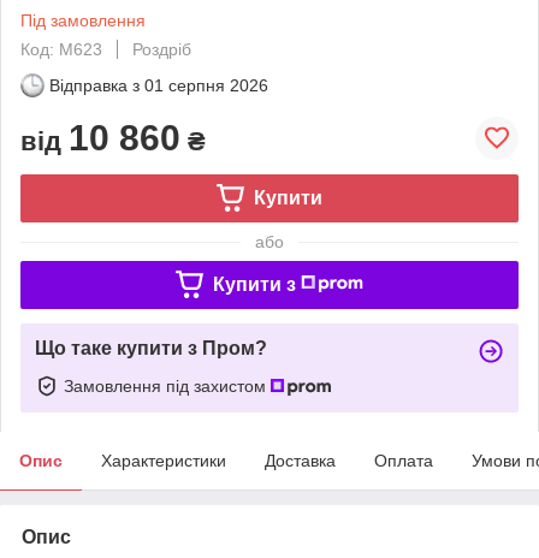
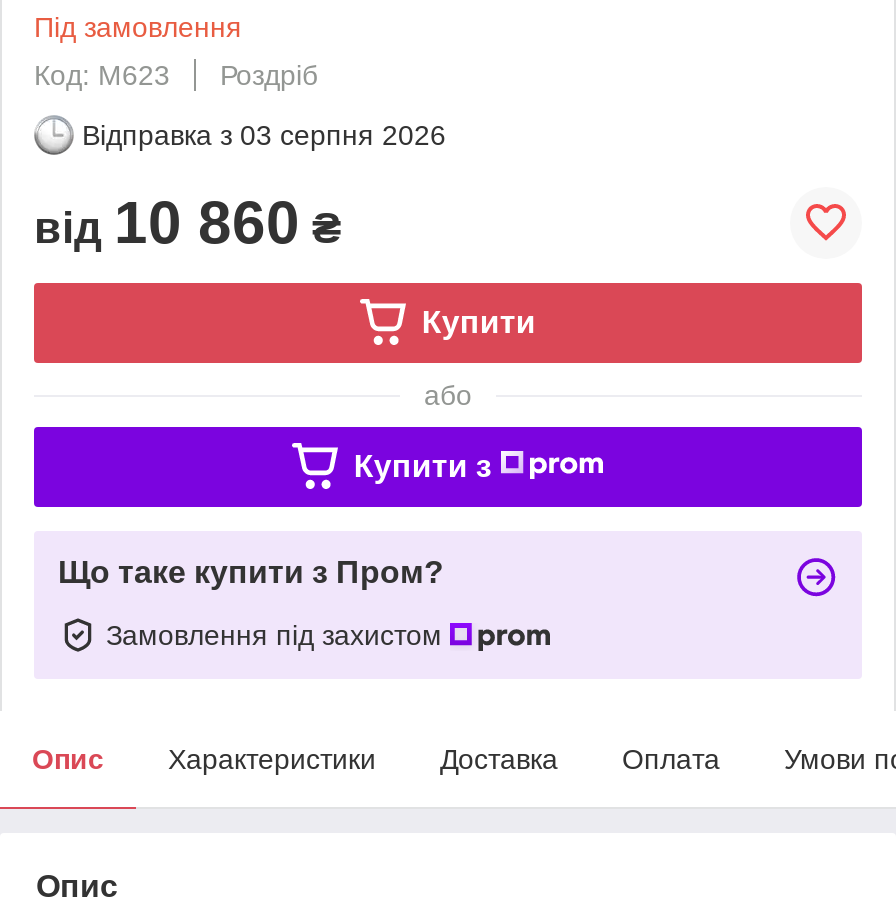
[49,76,268,95] Відправка з 01 серпня 2026 -> [82,119,446,151] Відправка з 03 серпня 2026

